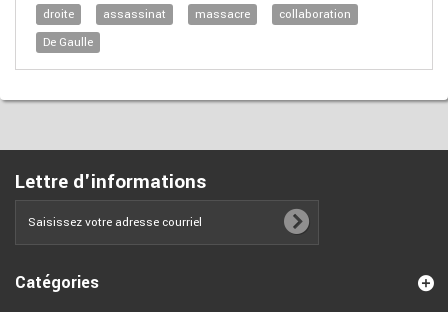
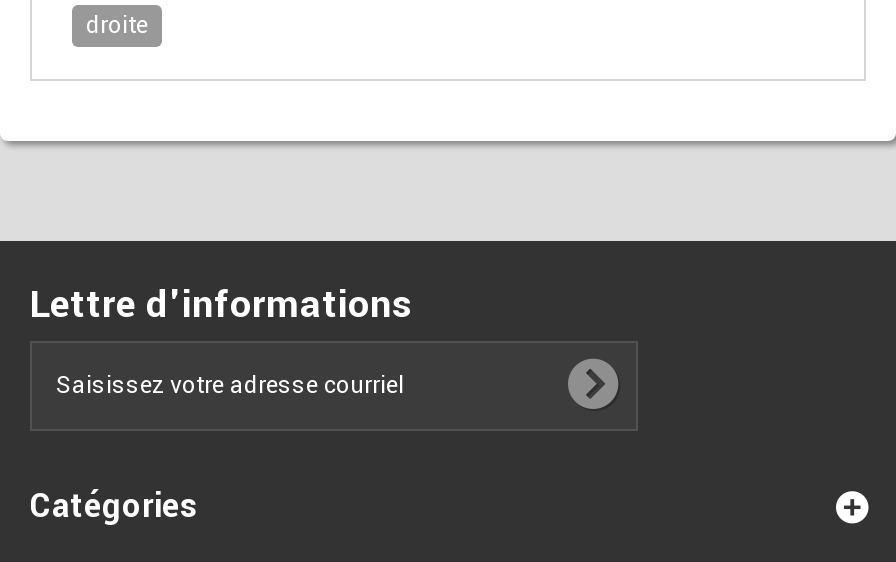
[43,6,351,51] assassinat | massacre | collaboration | De Gaulle -> none

